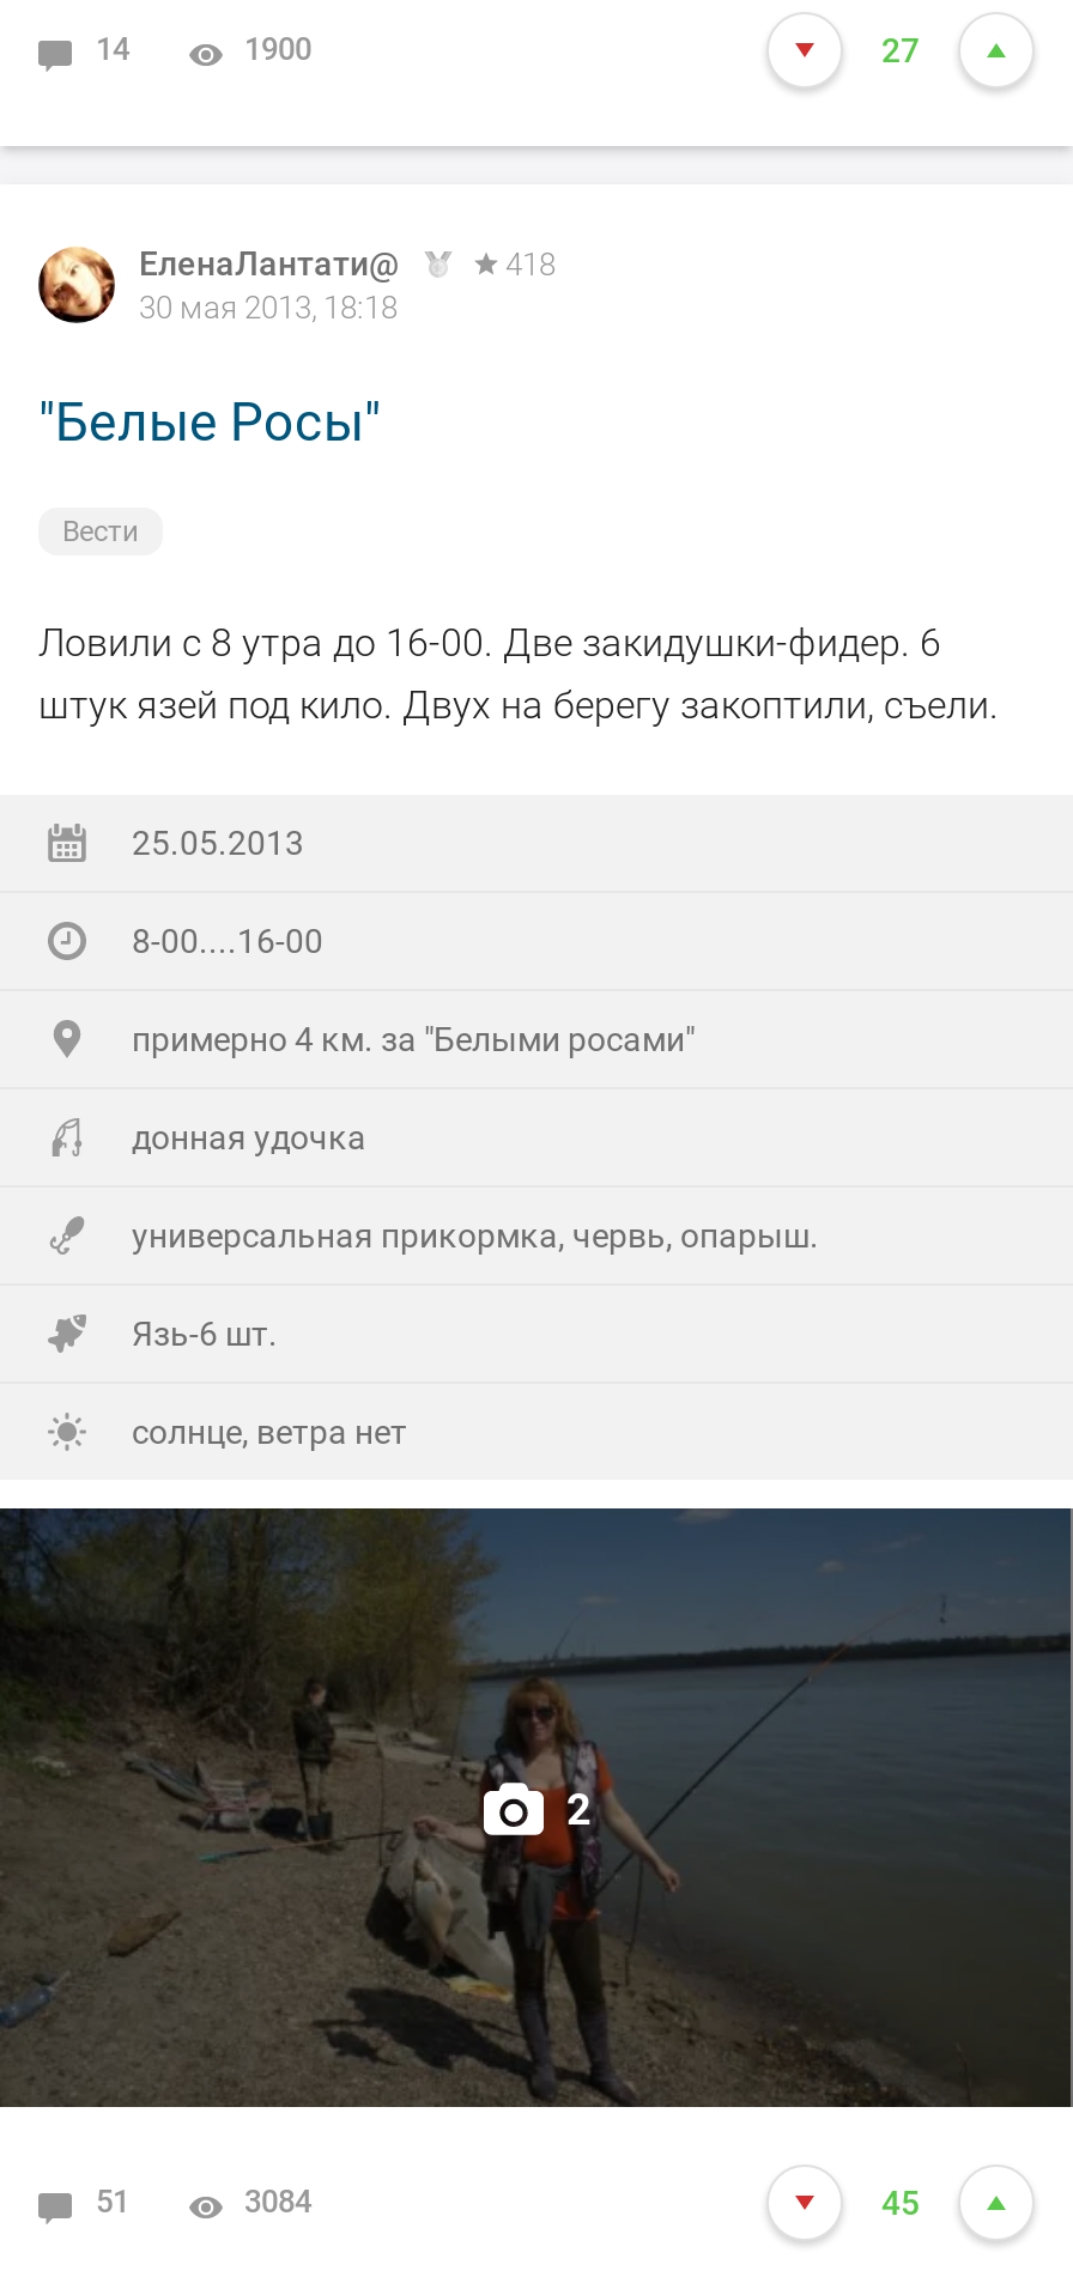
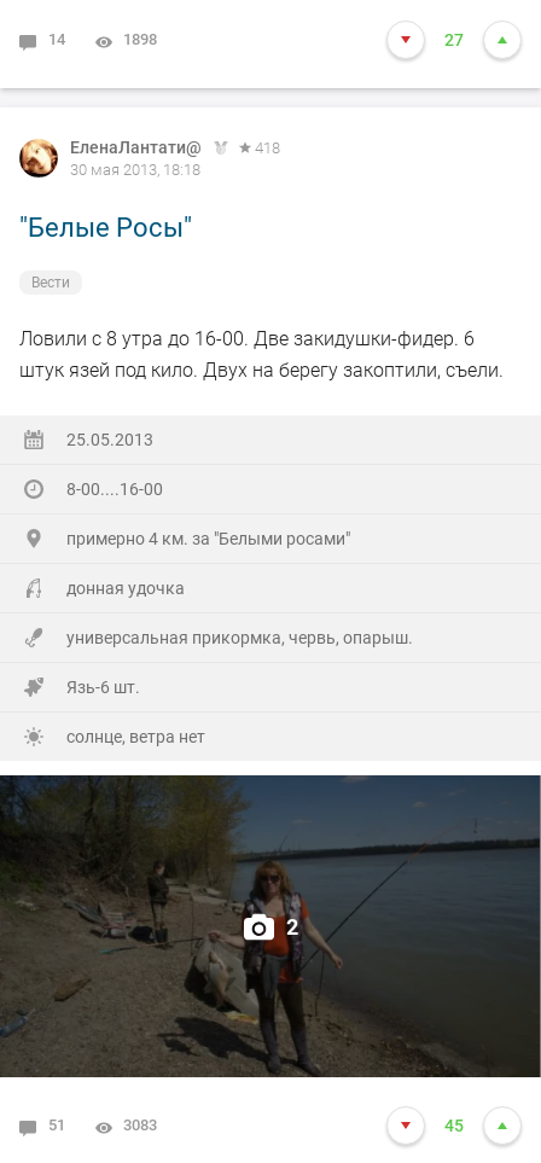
[244,32,311,68] 1900 -> [123,30,157,49] 1898
[244,2184,311,2220] 3084 -> [123,1116,157,1134] 3083

